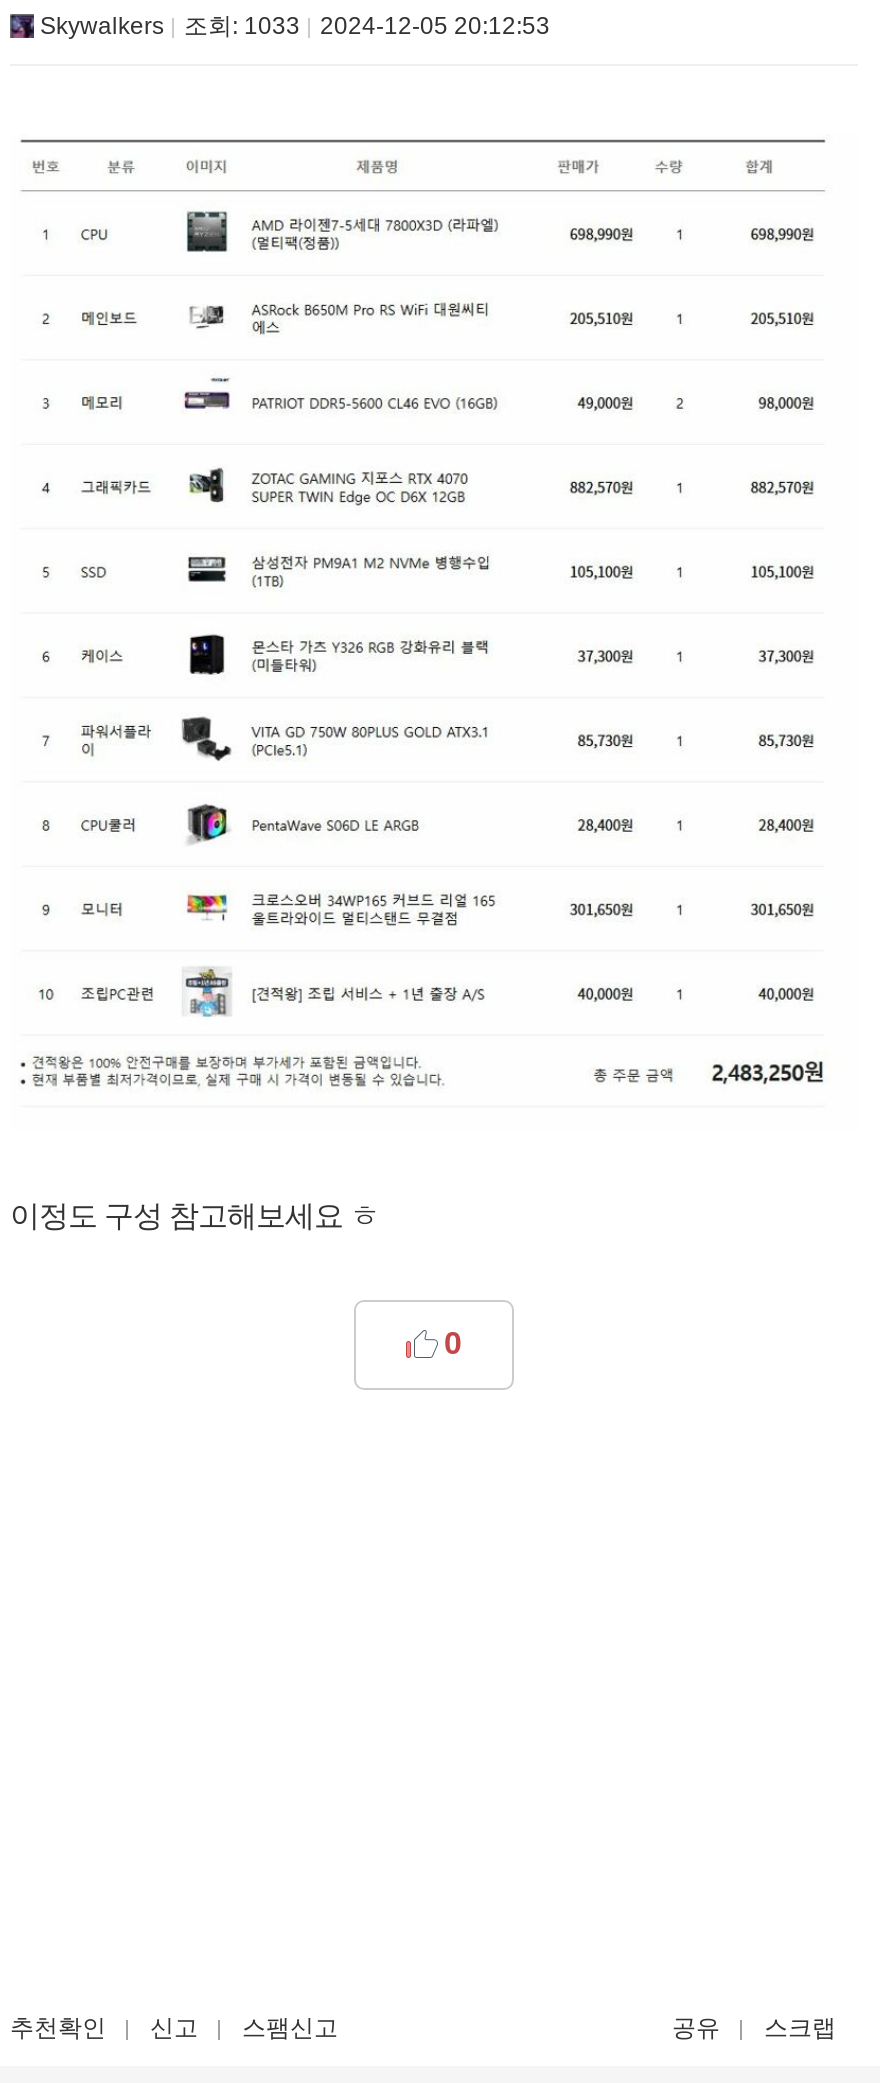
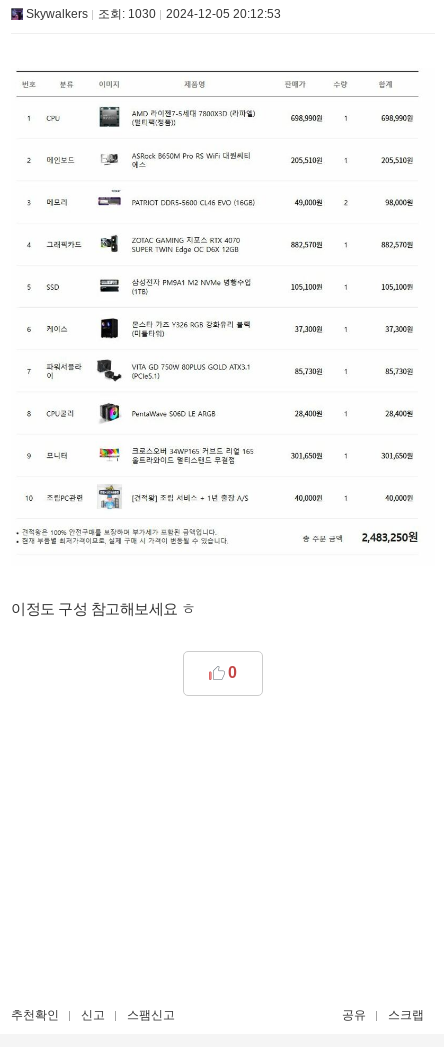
[40,12,550,40] Skywalkers 조회: 1033 2024-12-05 20:12:53 -> [26,7,281,21] Skywalkers 조회: 1030 2024-12-05 20:12:53

